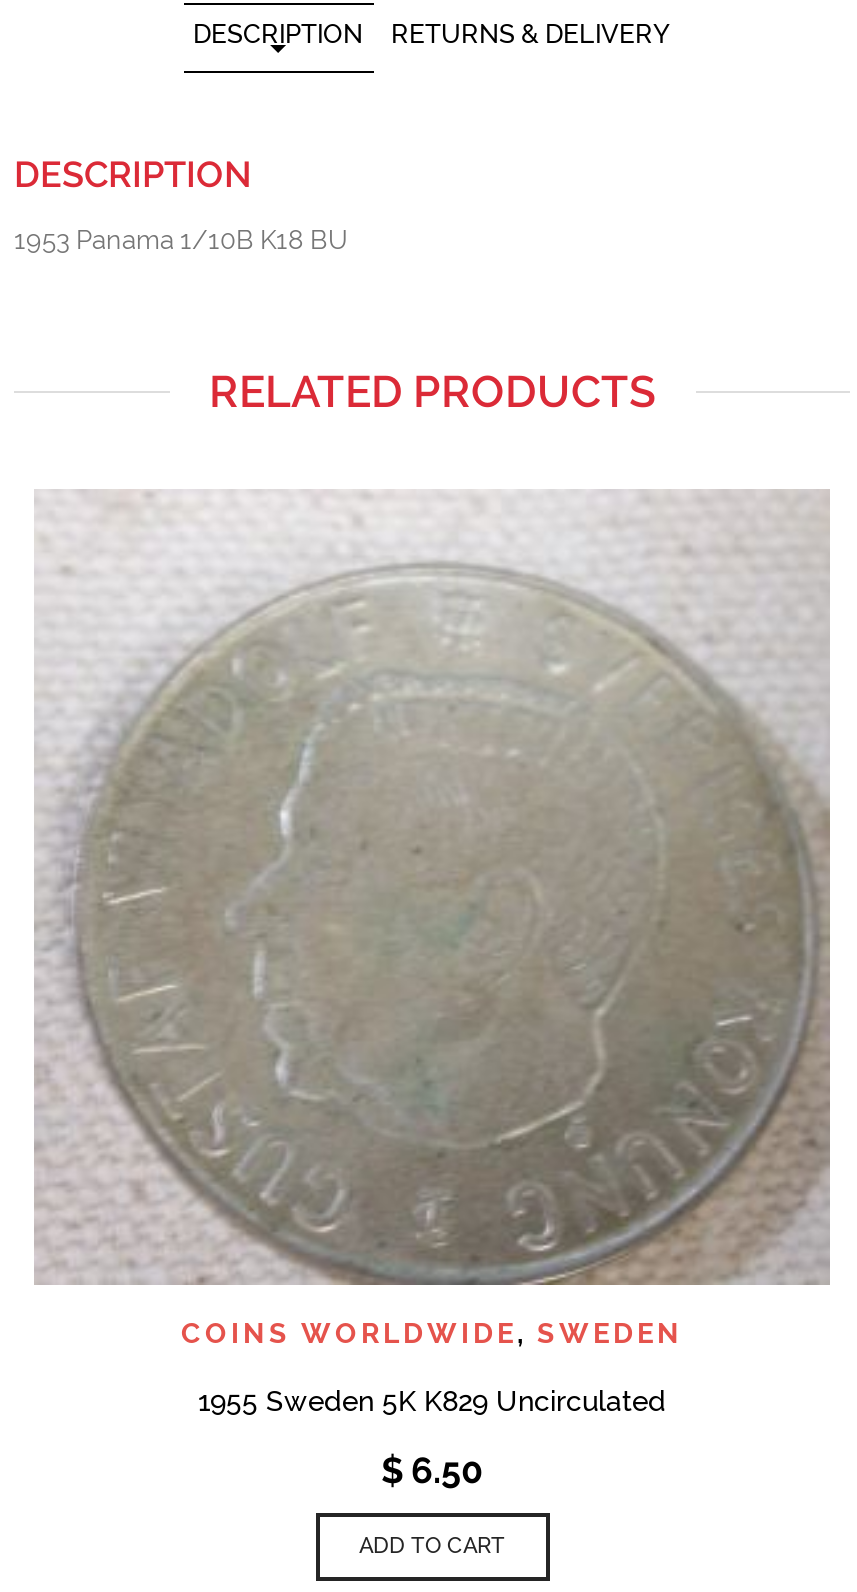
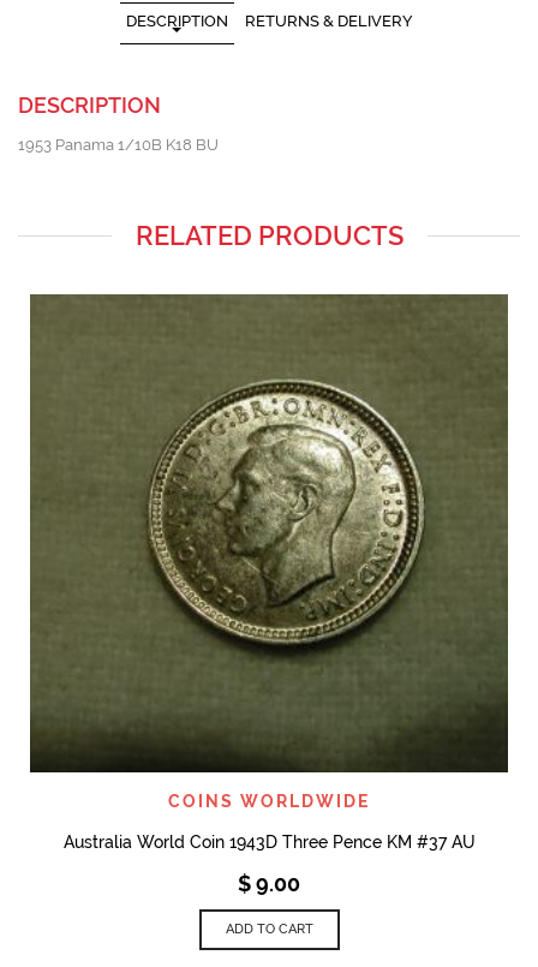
[34,489,832,1348] [image] | COINS WORLDWIDE, SWEDEN -> [29,293,508,810] [image] | COINS WORLDWIDE
[198,1384,666,1416] 1955 Sweden 5K K829 Uncirculated -> [63,832,475,851] Australia World Coin 1943D Three Pence KM #37 AU
[381,1448,483,1490] $6.50 -> [238,870,300,896] $9.00

